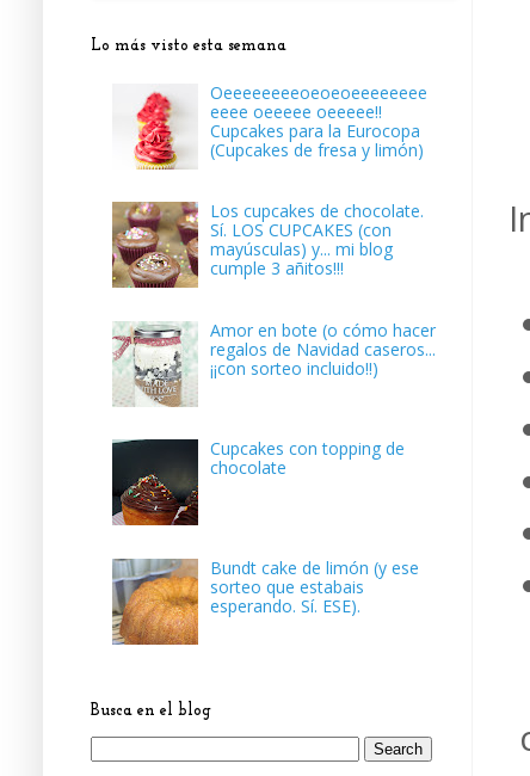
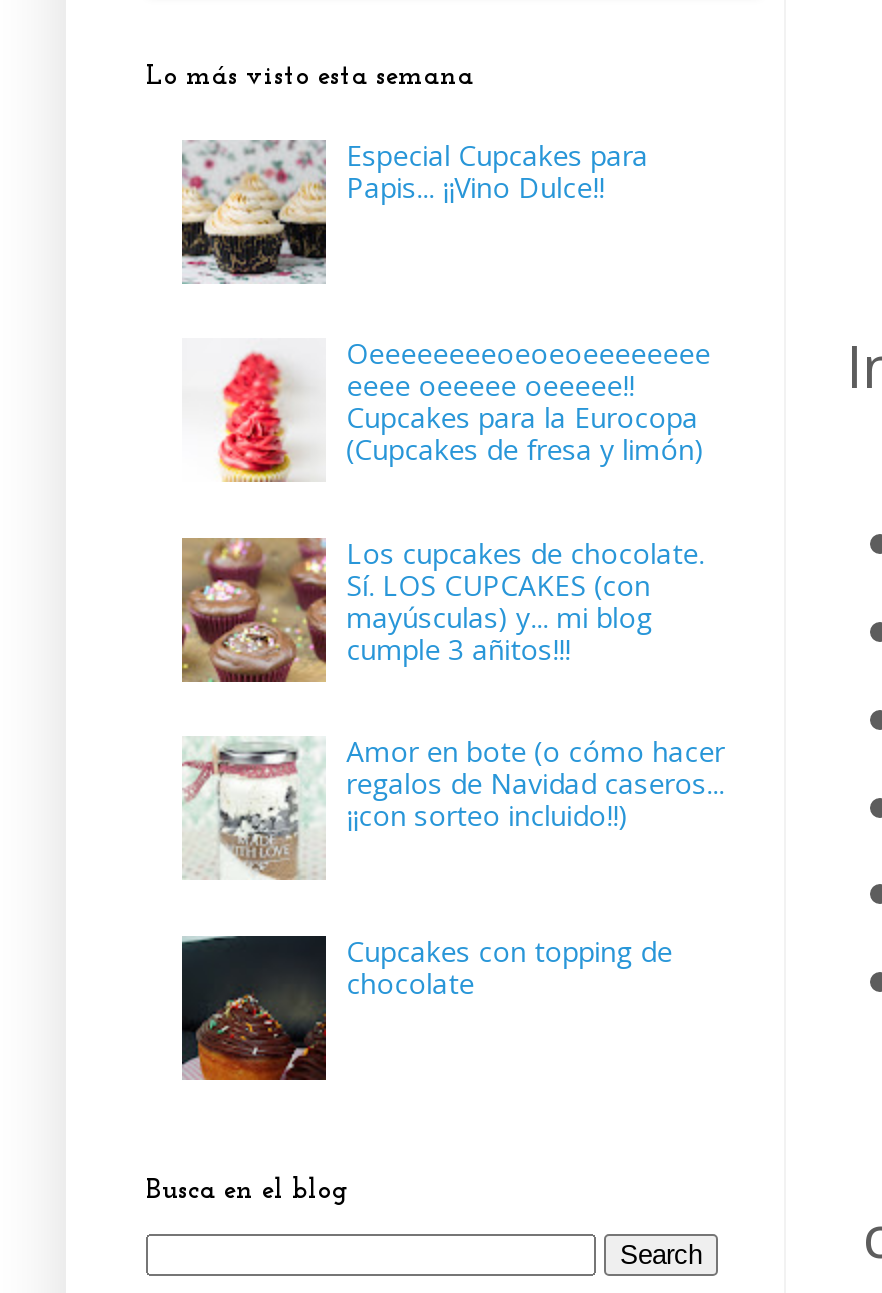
none -> [180,135,648,284] [image] | Especial Cupcakes para | Papis... ¡¡Vino Dulce!!
moved [129,81,436,479] -> [210,335,724,1002]: [image] | Oeeeeeeeeoeoeoeeeeeeee | eeee oeeeee oeeeee!! | ... | Cupcakes con topping de | chocolate
moved [111,438,199,528] -> [180,934,328,1084]: [image]
[111,556,419,646] [image] | Bundt cake de limón (y ese | sorteo que estabais | esperando. Sí. ESE). -> none

